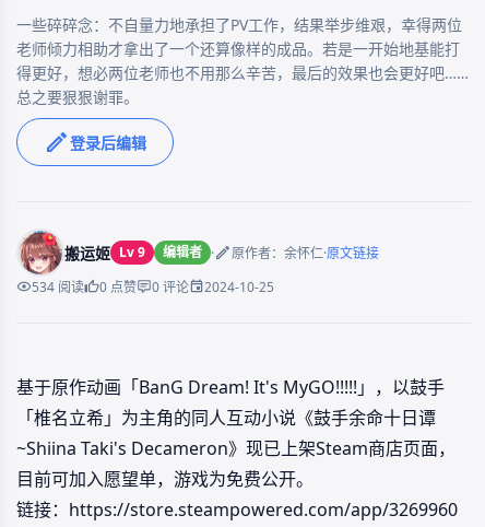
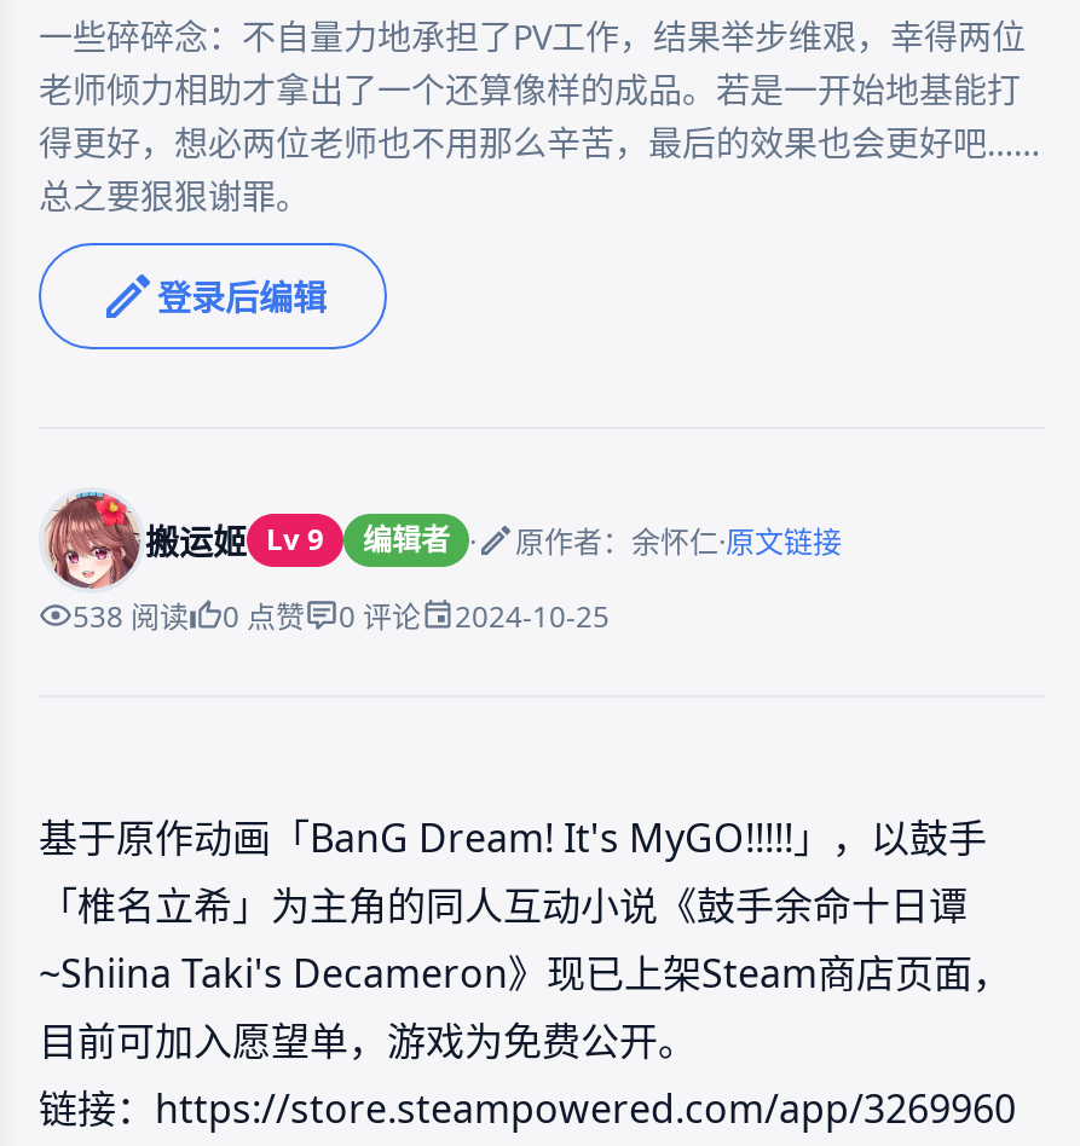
[32,278,84,297] 534 阅读 -> [73,597,189,638] 538 阅读

